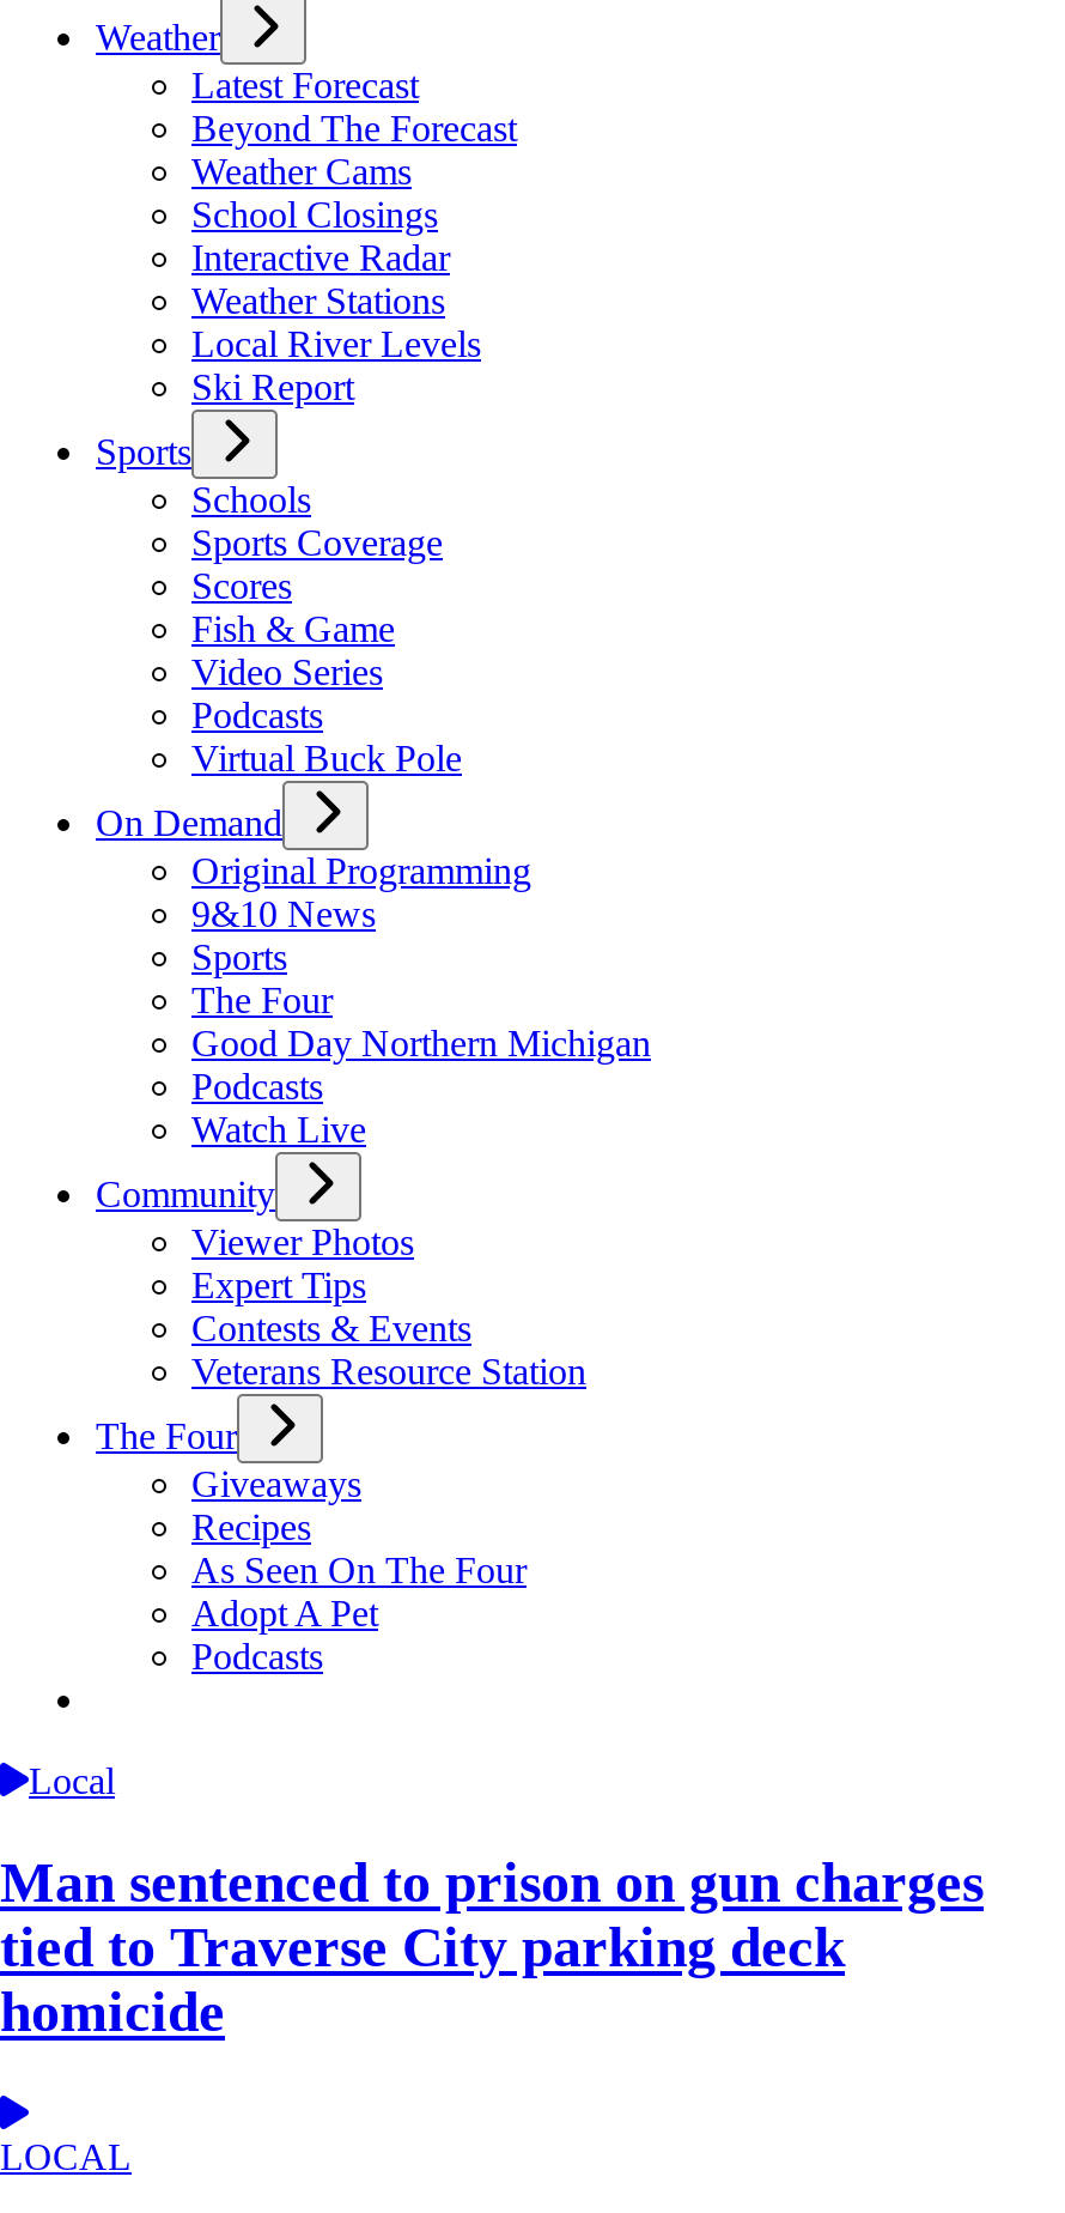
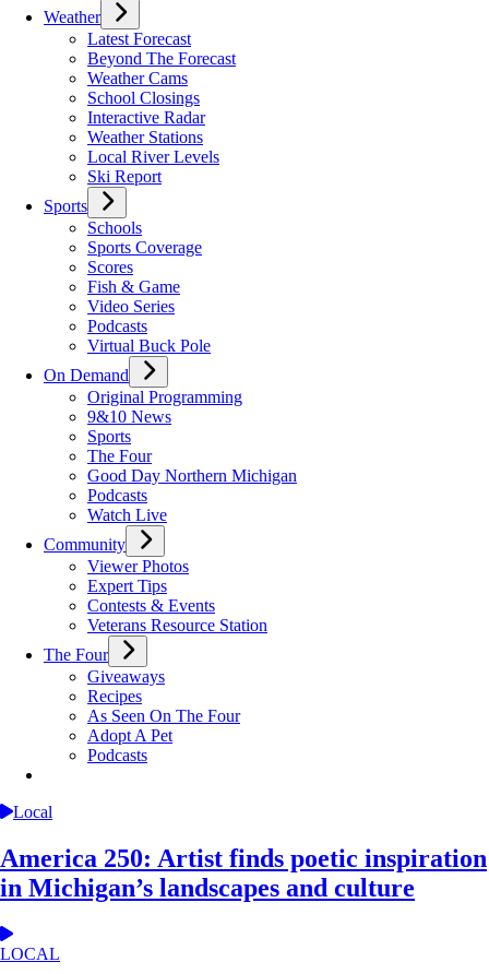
[0,1851,984,2043] Man sentenced to prison on gun charges | tied to Traverse City parking deck | homicide -> [0,844,487,902] America 250: Artist finds poetic inspiration | in Michigan’s landscapes and culture

